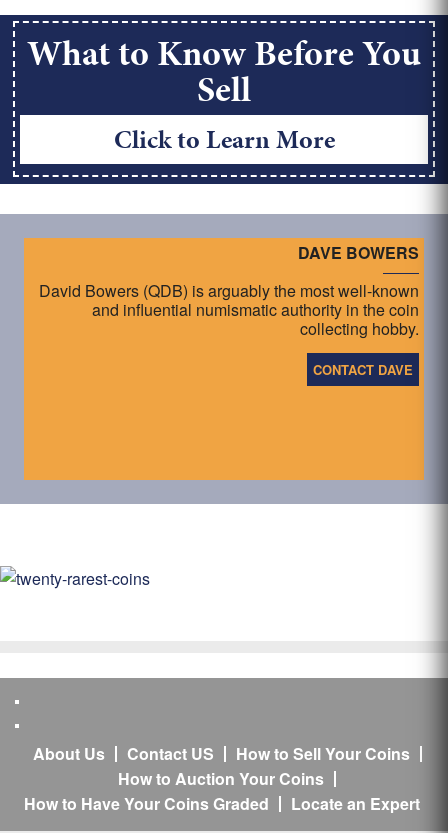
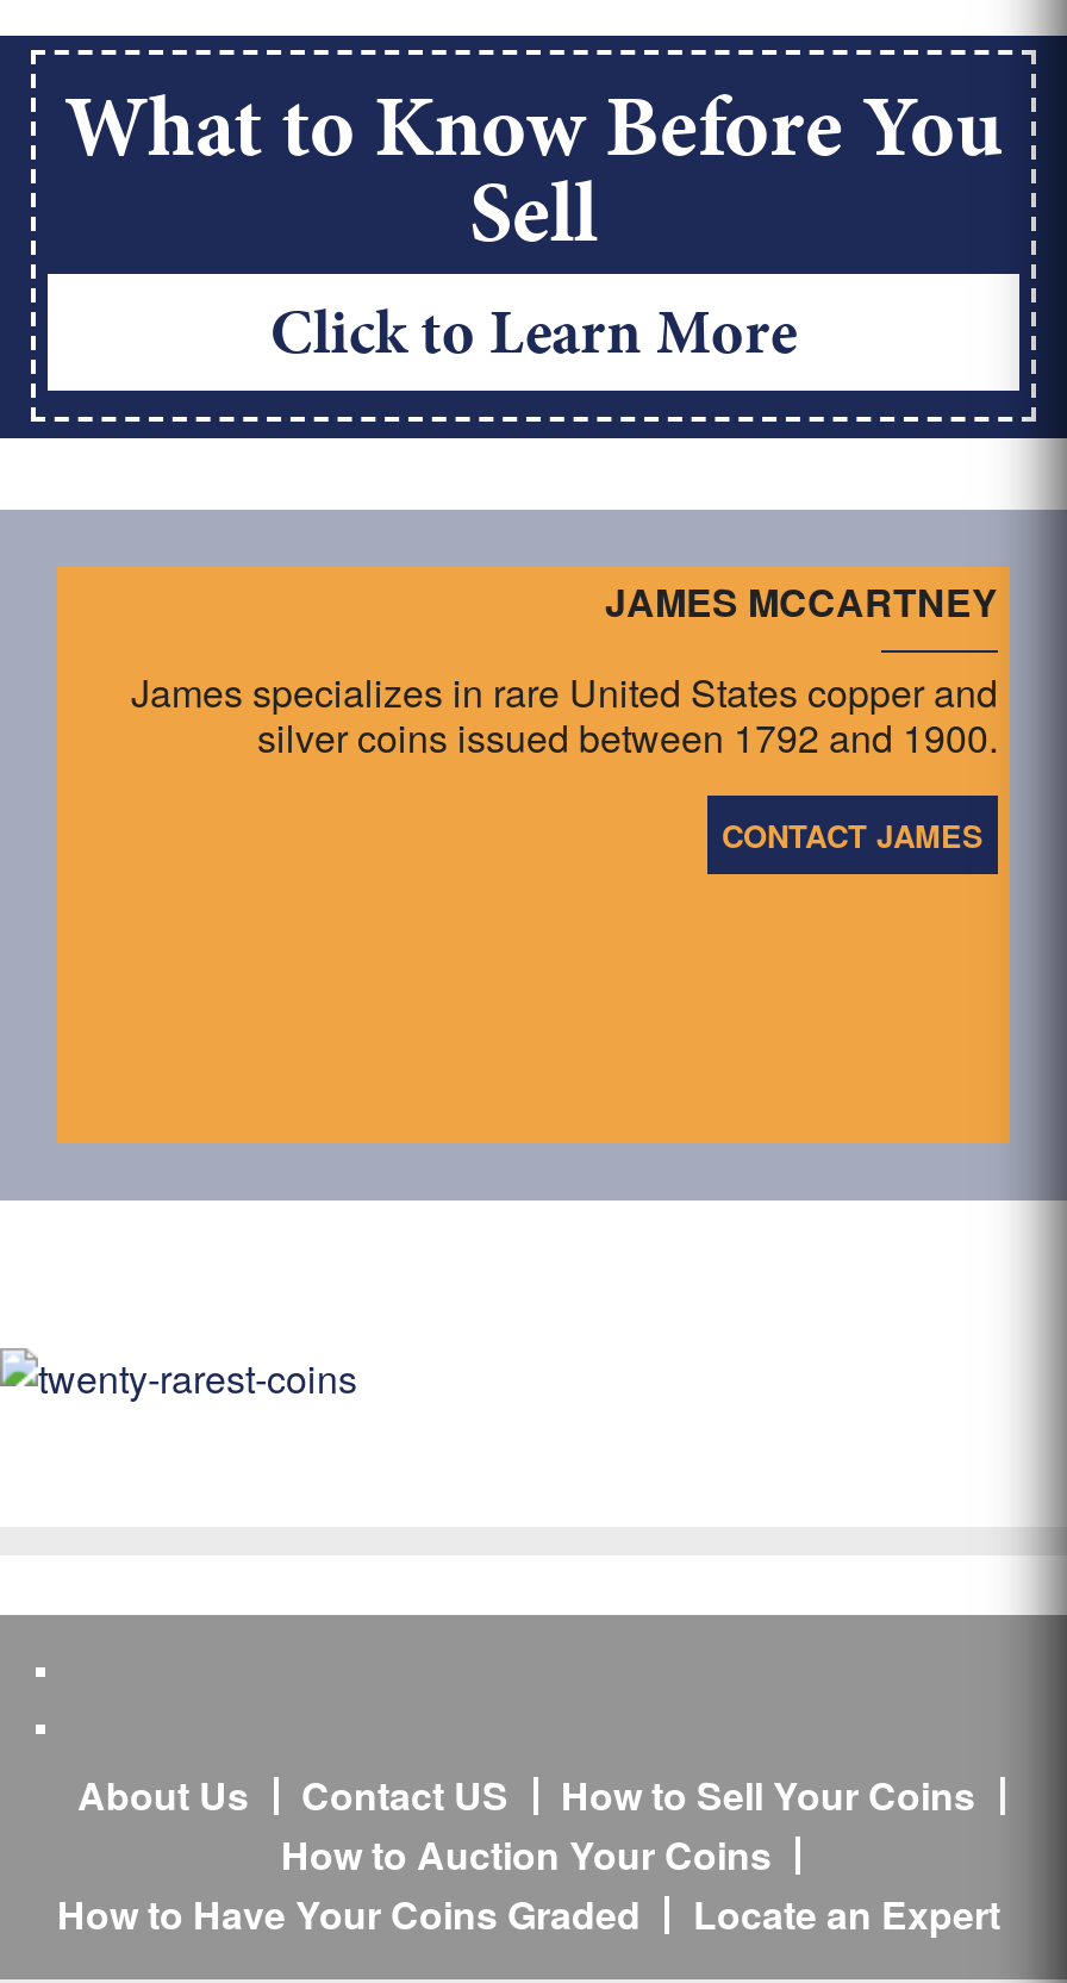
[298,241,419,264] DAVE BOWERS -> [605,574,998,629] JAMES MCCARTNEY
[39,279,419,340] David Bowers (QDB) is arguably the most well-known | and influential numismatic authority in the coin | collecting hobby. -> [131,664,998,764] James specializes in rare United States copper and | silver coins issued between 1792 and 1900.
[313,360,413,379] CONTACT DAVE -> [722,812,984,857] CONTACT JAMES

